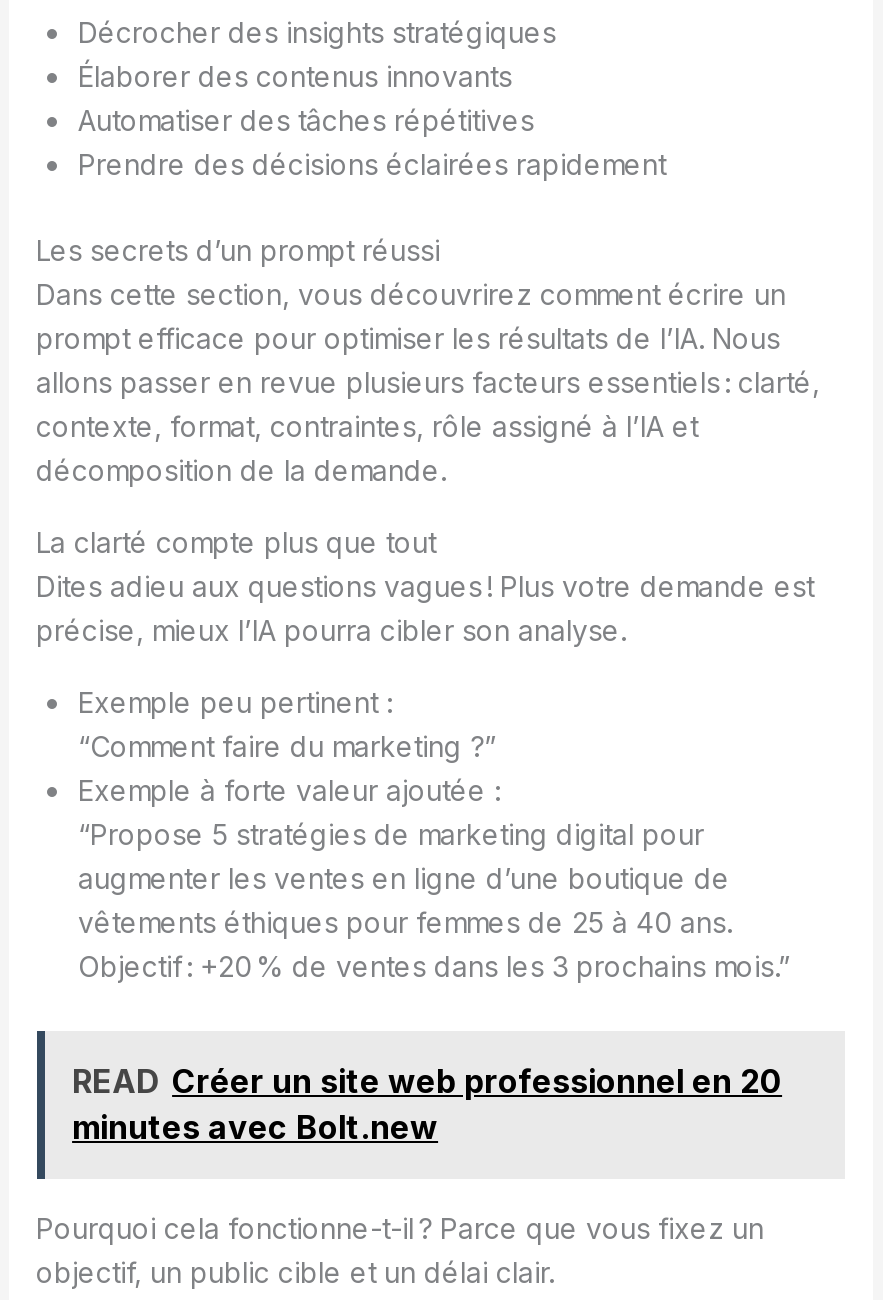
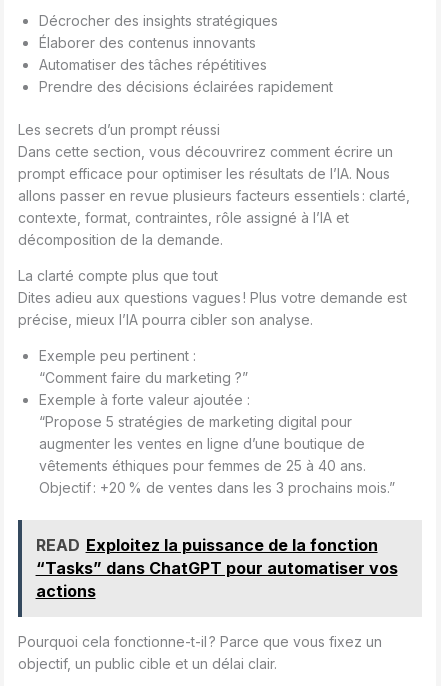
[72,1061,782,1147] READ Créer un site web professionnel en 20 | minutes avec Bolt.new -> [35,535,397,601] READ Exploitez la puissance de la fonction | “Tasks” dans ChatGPT pour automatiser vos | actions

